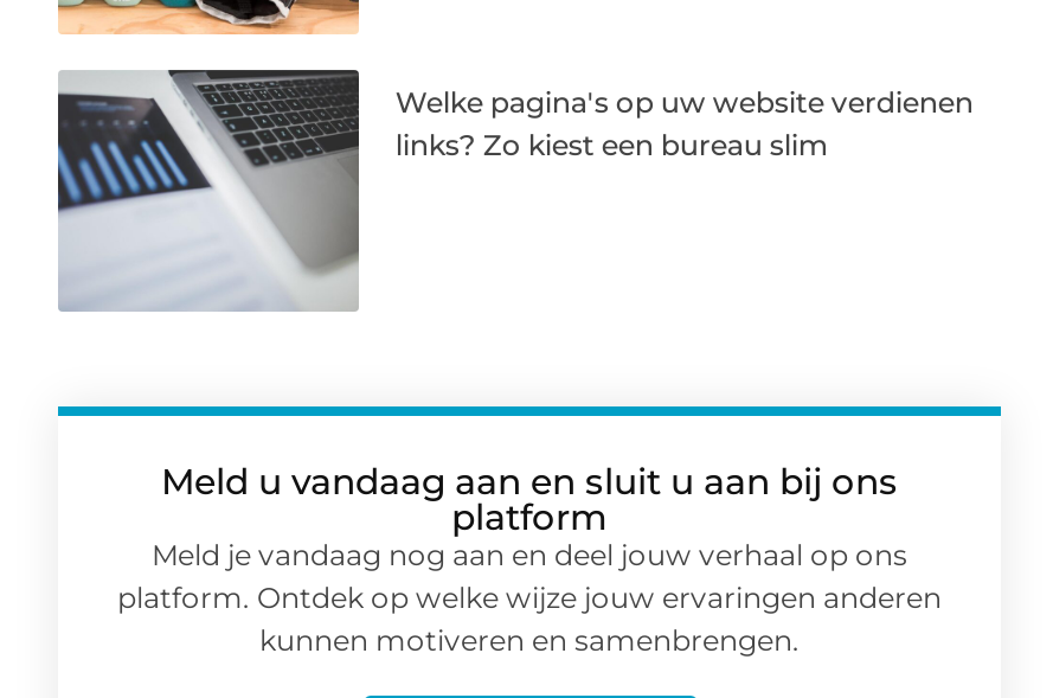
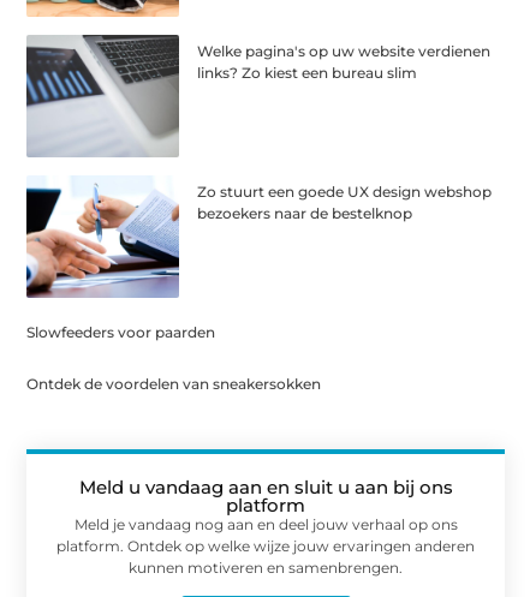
none -> [25,182,492,299] [image] | Zo stuurt een goede UX design webshop | bezoekers naar de bestelknop
none -> [26,323,321,393] Slowfeeders voor paarden | Ontdek de voordelen van sneakersokken

